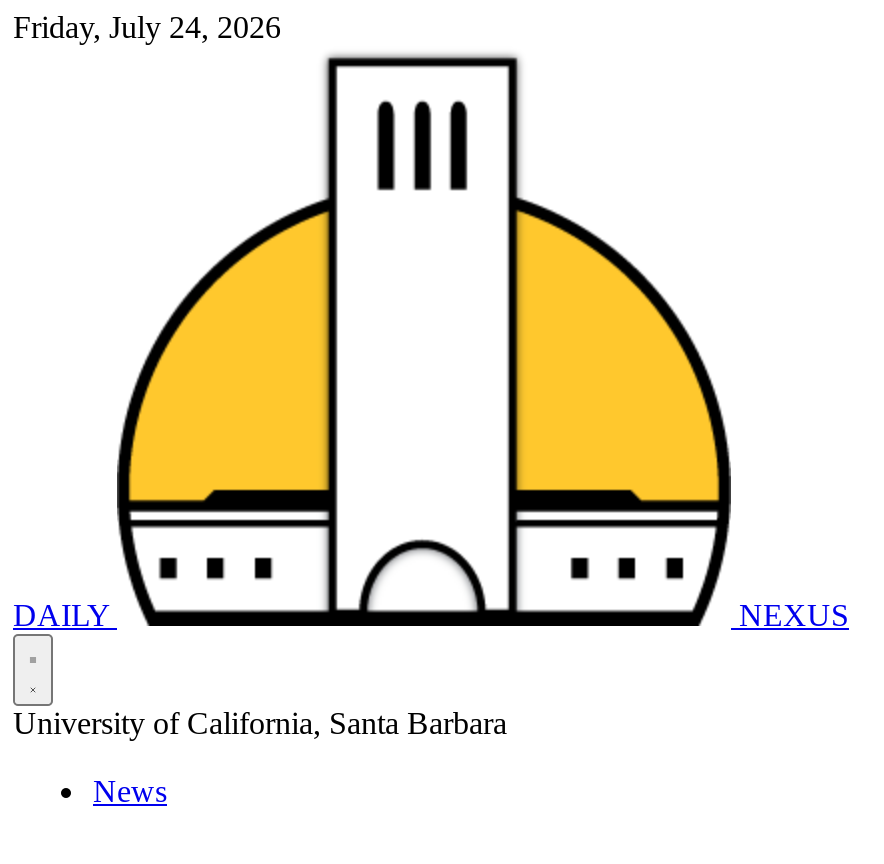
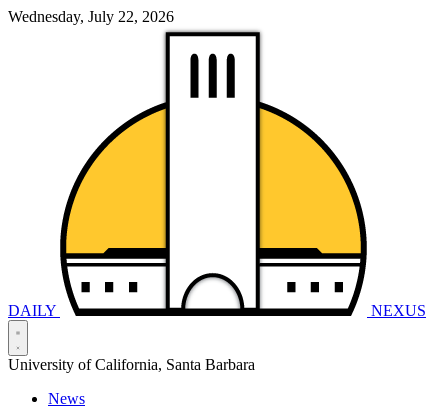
[13,10,281,44] Friday, July 24, 2026 -> [8,8,174,25] Wednesday, July 22, 2026

